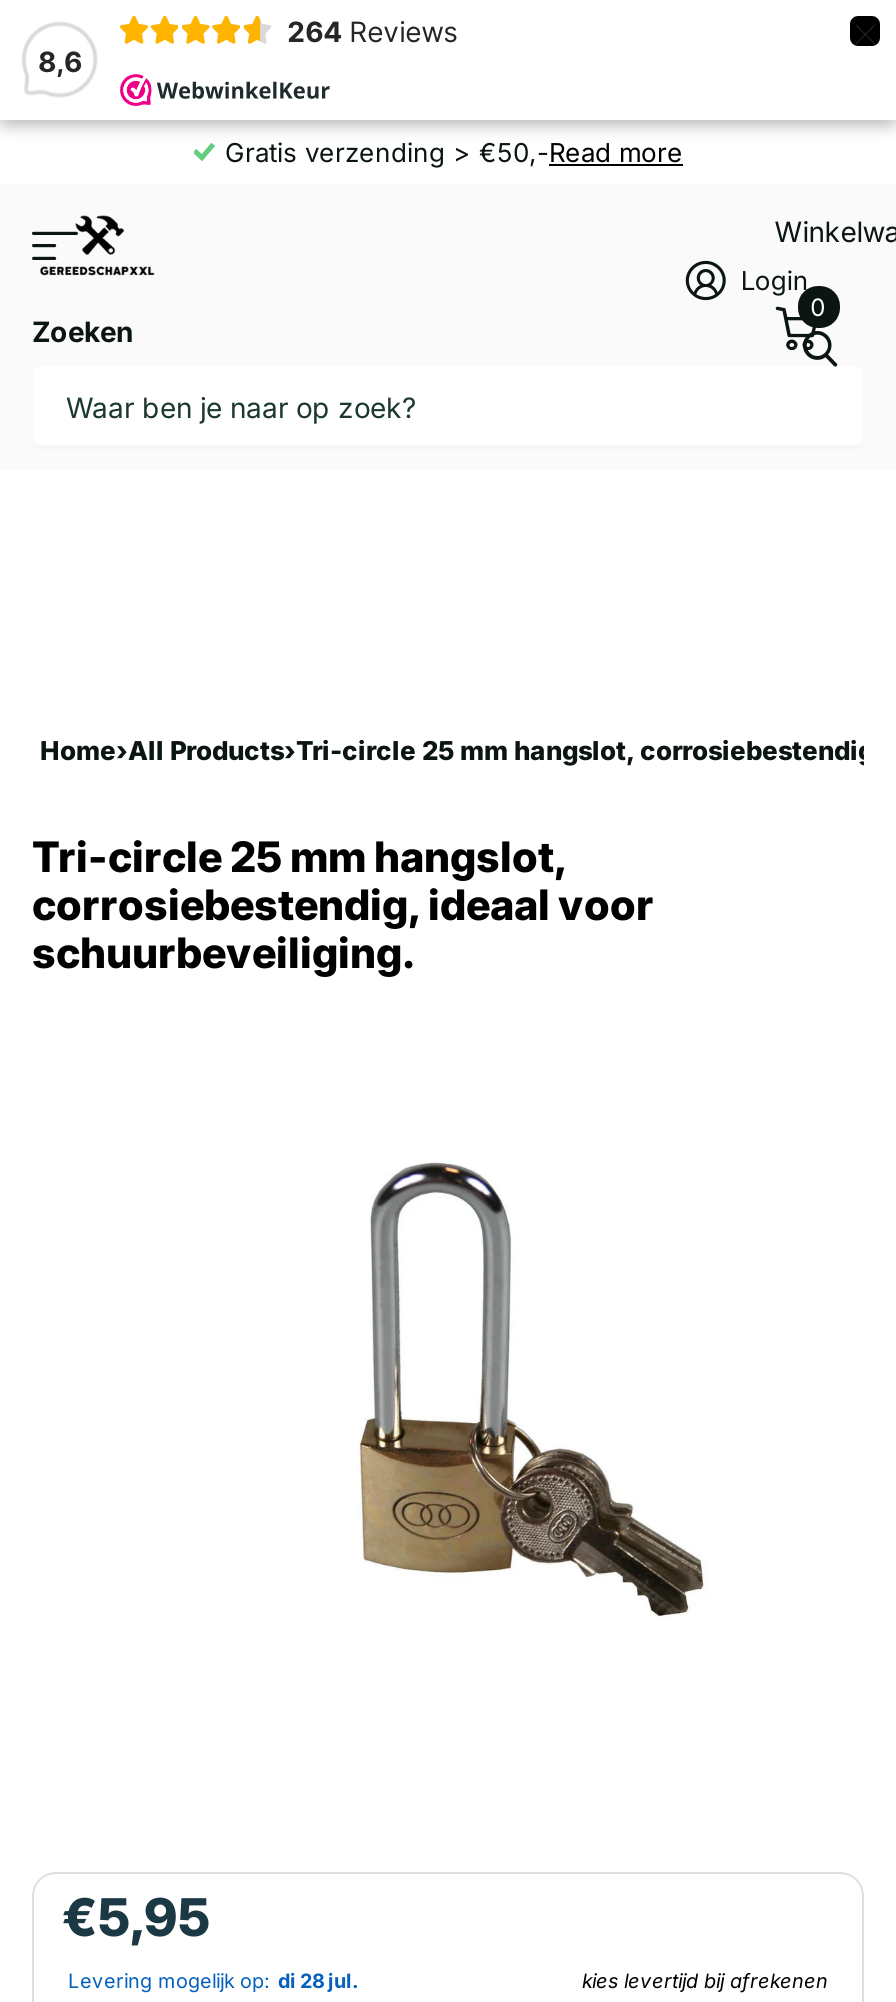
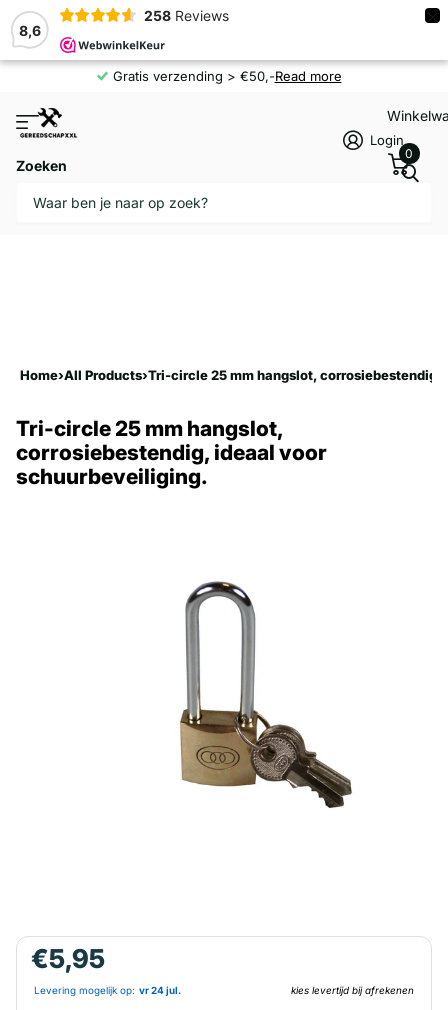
[287,13,457,47] 264 Reviews -> [144,6,229,23] 258 Reviews

